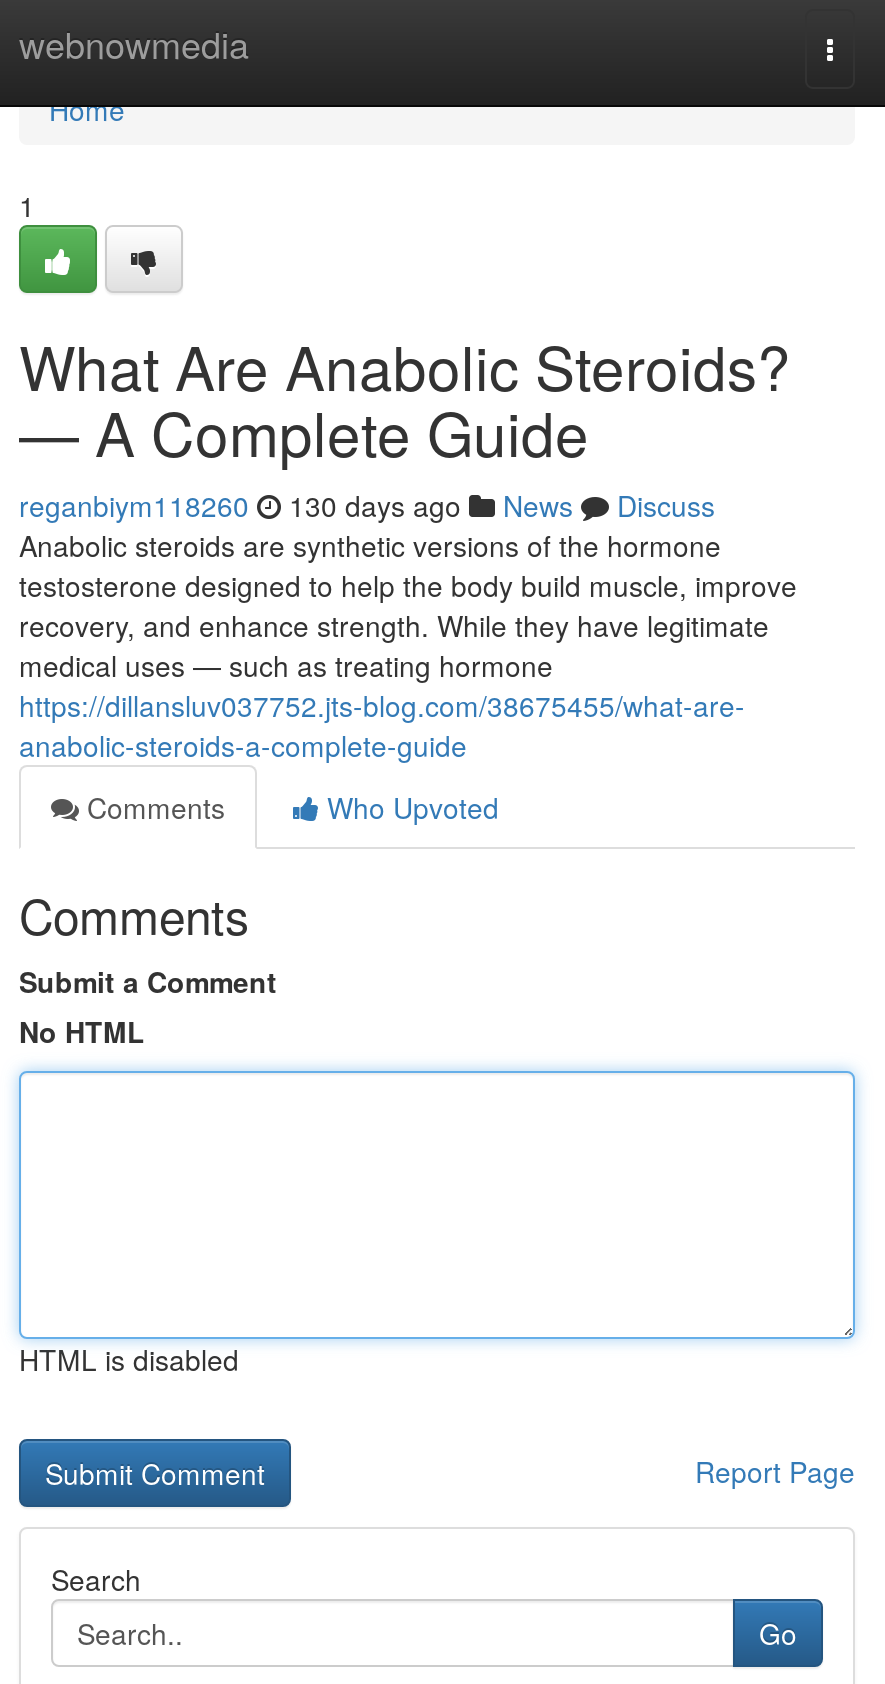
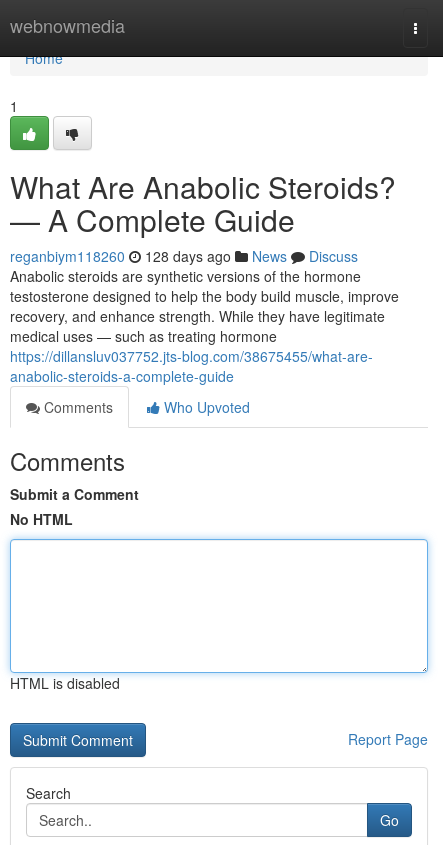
[19,485,715,525] reganbiym118260 130 days ago News Discuss -> [10,246,358,266] reganbiym118260 128 days ago News Discuss

